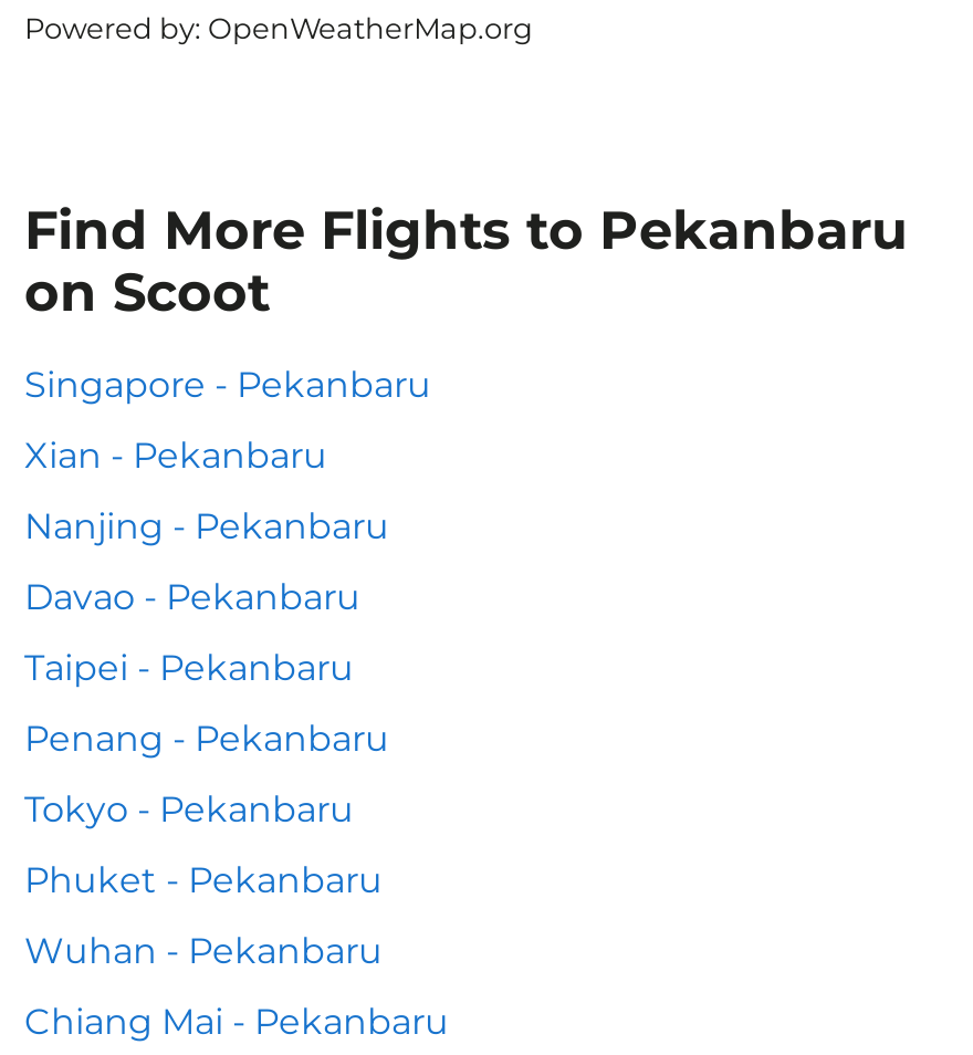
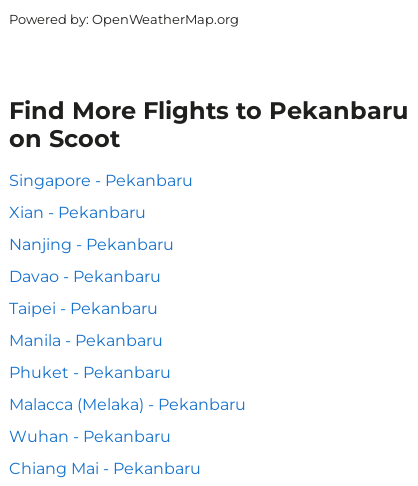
[24,718,389,831] Penang - Pekanbaru | Tokyo - Pekanbaru -> [9,331,163,350] Manila - Pekanbaru
moved [24,859,383,901] -> [9,363,171,382]: Phuket - Pekanbaru
none -> [9,395,246,414] Malacca (Melaka) - Pekanbaru

